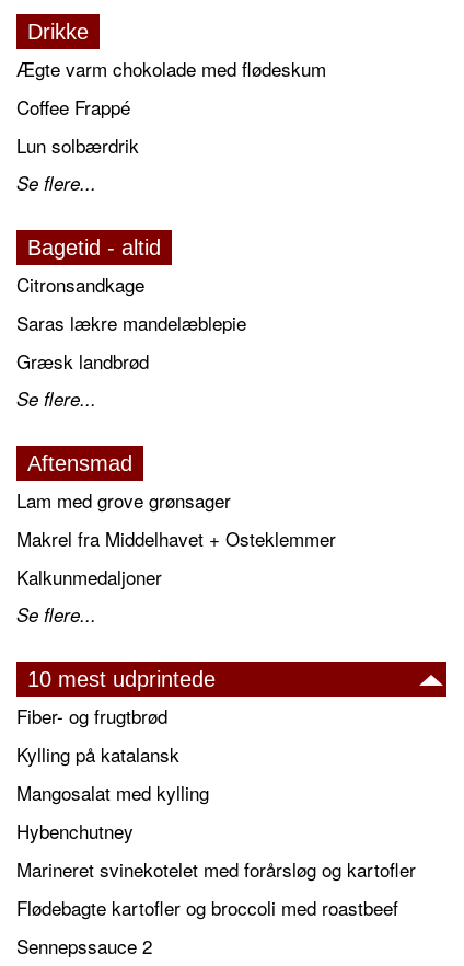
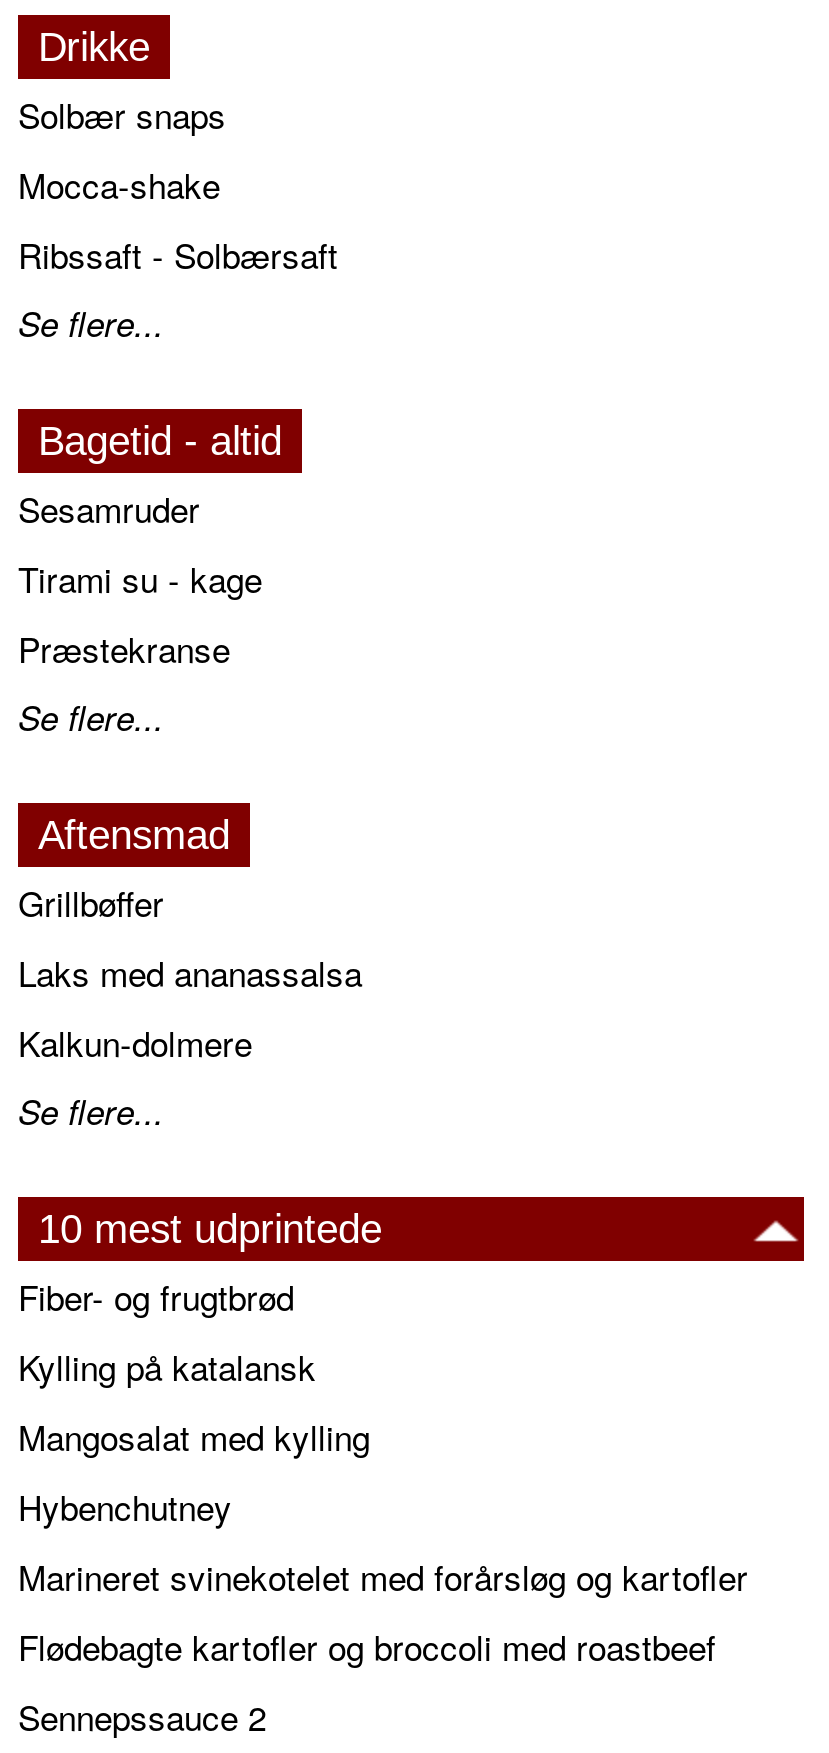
[16,55,326,159] Ægte varm chokolade med flødeskum | Coffee Frappé | Lun solbærdrik -> [18,89,338,279] Solbær snaps | Mocca-shake | Ribssaft - Solbærsaft
[16,271,246,375] Citronsandkage | Saras lækre mandelæblepie | Græsk landbrød -> [18,483,262,673] Sesamruder | Tirami su - kage | Præstekranse
[16,487,336,591] Lam med grove grønsager | Makrel fra Middelhavet + Osteklemmer | Kalkunmedaljoner -> [18,877,362,1067] Grillbøffer | Laks med ananassalsa | Kalkun-dolmere

